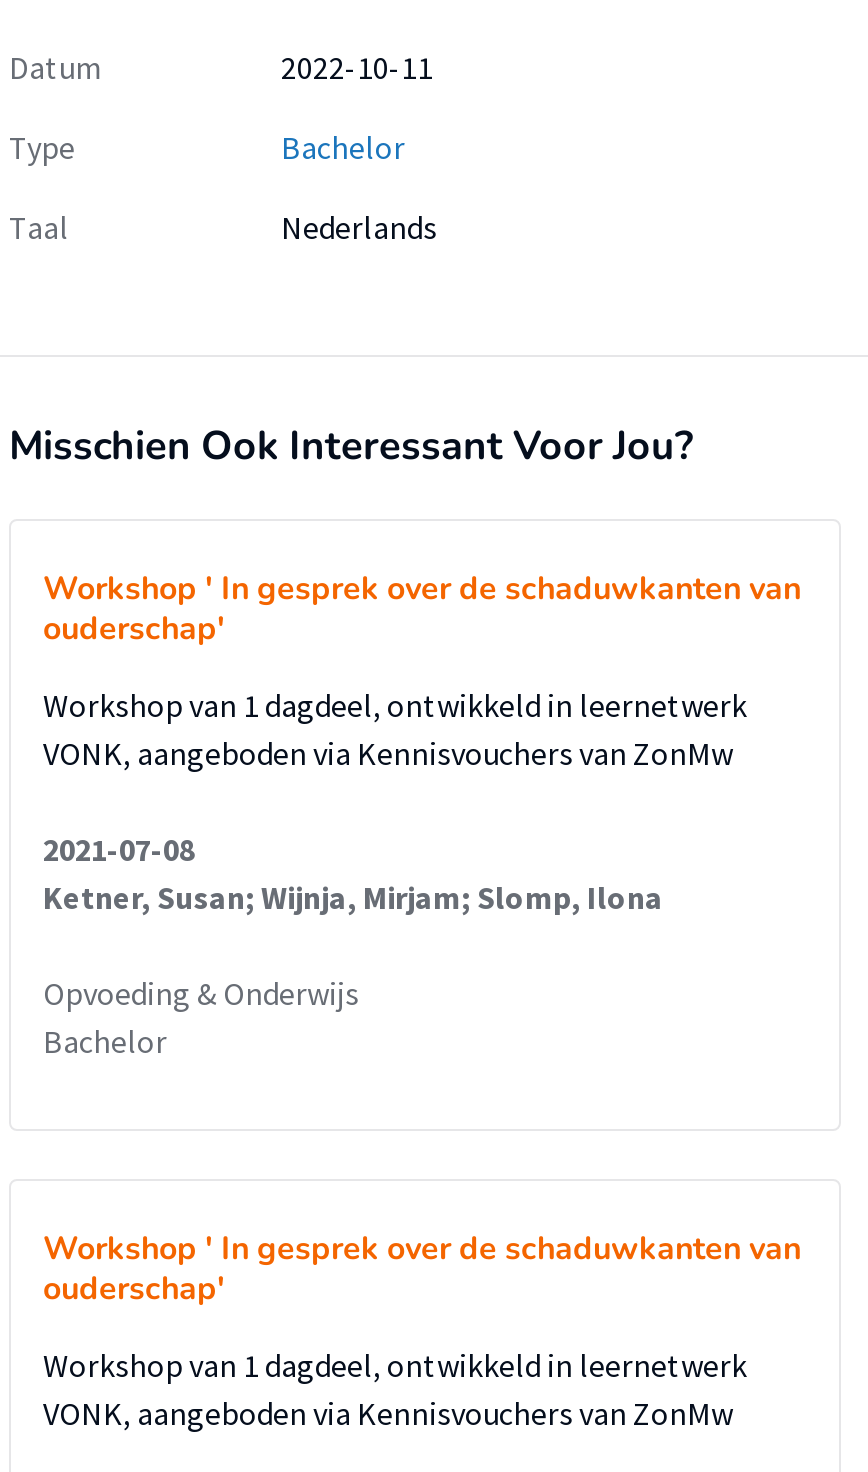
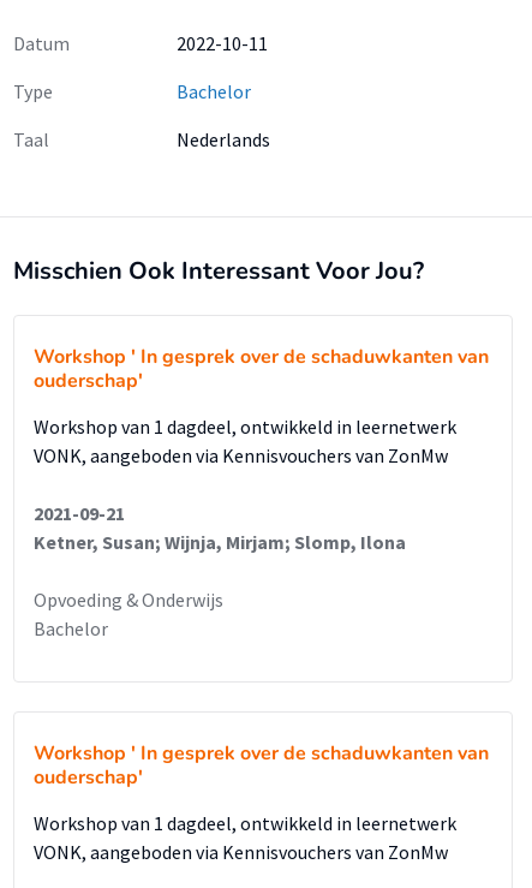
[43,829,195,869] 2021-07-08 -> [34,501,125,525] 2021-09-21

